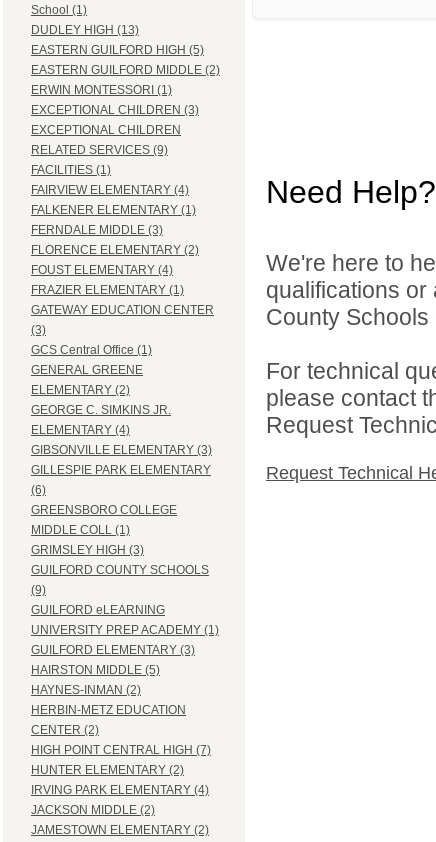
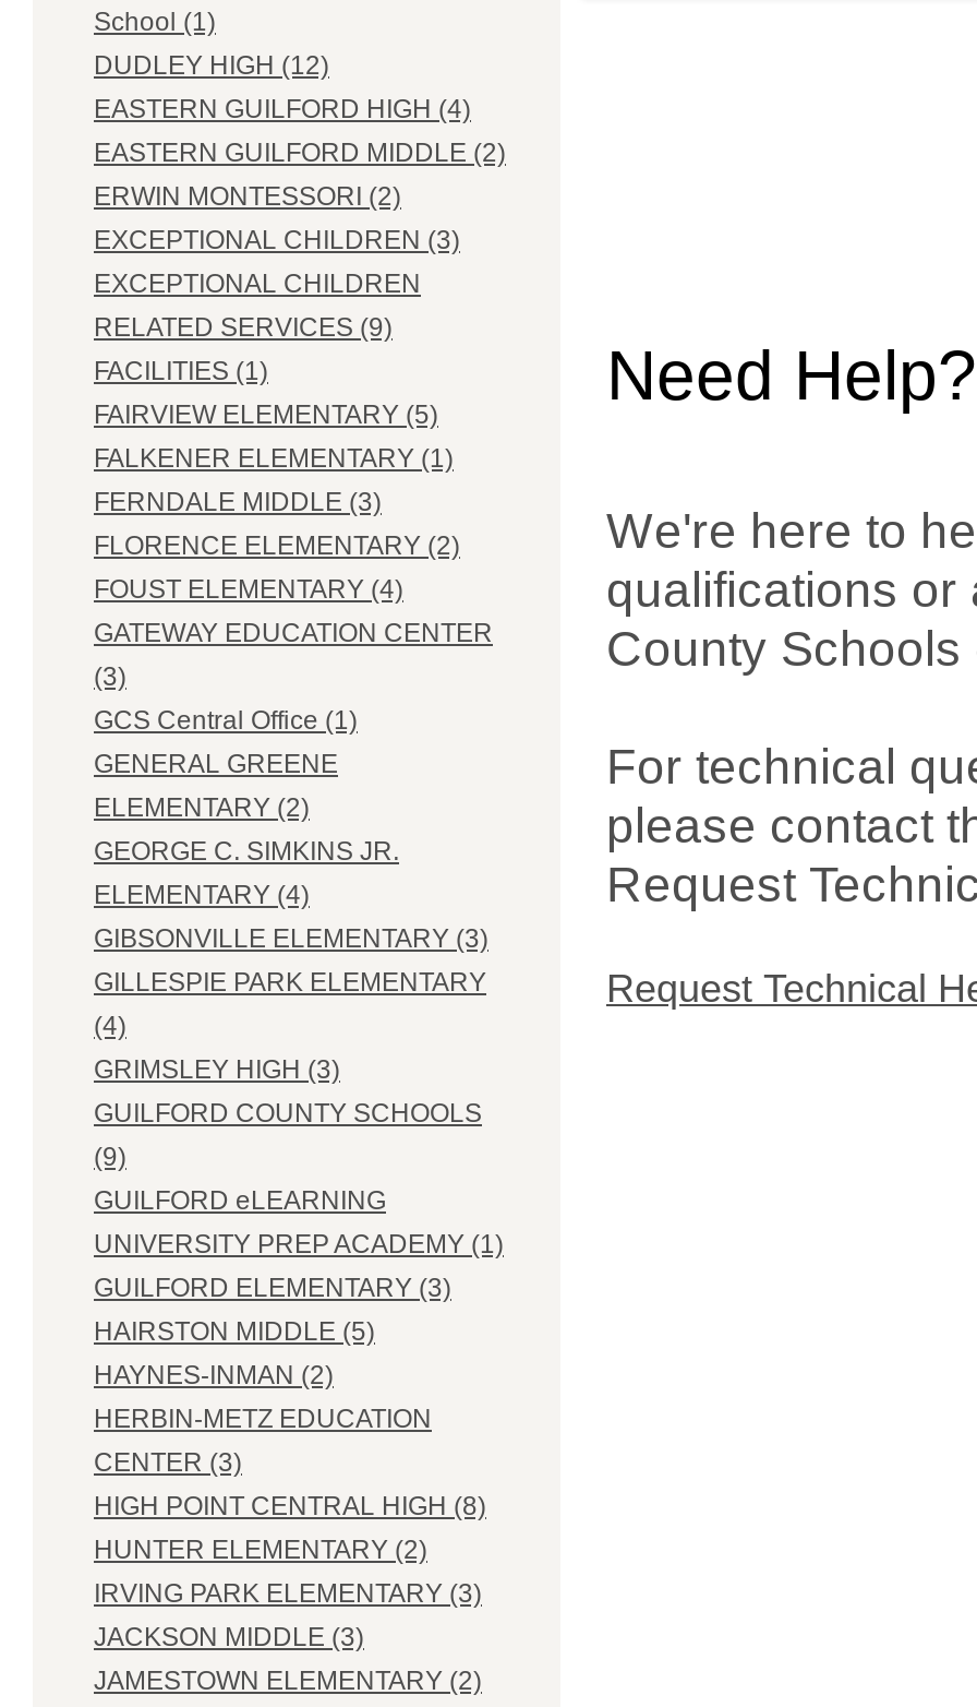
[31,23,139,37] DUDLEY HIGH (13) -> [94,51,329,81] DUDLEY HIGH (12)
[31,43,204,57] EASTERN GUILFORD HIGH (5) -> [94,95,471,125] EASTERN GUILFORD HIGH (4)
[31,83,172,97] ERWIN MONTESSORI (1) -> [94,182,401,212] ERWIN MONTESSORI (2)
[31,183,189,197] FAIRVIEW ELEMENTARY (4) -> [94,400,438,431] FAIRVIEW ELEMENTARY (5)
[31,283,184,297] FRAZIER ELEMENTARY (1) -> none
[31,483,177,537] (6) | GREENSBORO COLLEGE | MIDDLE COLL (1) -> [94,1011,126,1042] (4)
[31,723,99,737] CENTER (2) -> [94,1448,242,1478] CENTER (3)
[31,743,211,757] HIGH POINT CENTRAL HIGH (7) -> [94,1492,486,1522] HIGH POINT CENTRAL HIGH (8)
[31,783,209,797] IRVING PARK ELEMENTARY (4) -> [94,1579,482,1609] IRVING PARK ELEMENTARY (3)
[31,803,155,817] JACKSON MIDDLE (2) -> [94,1623,364,1653] JACKSON MIDDLE (3)

